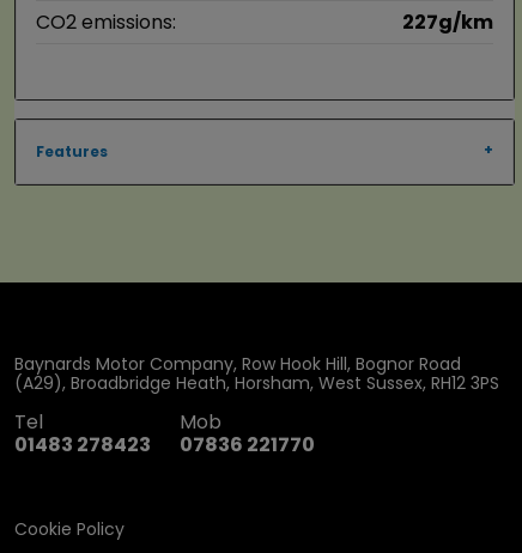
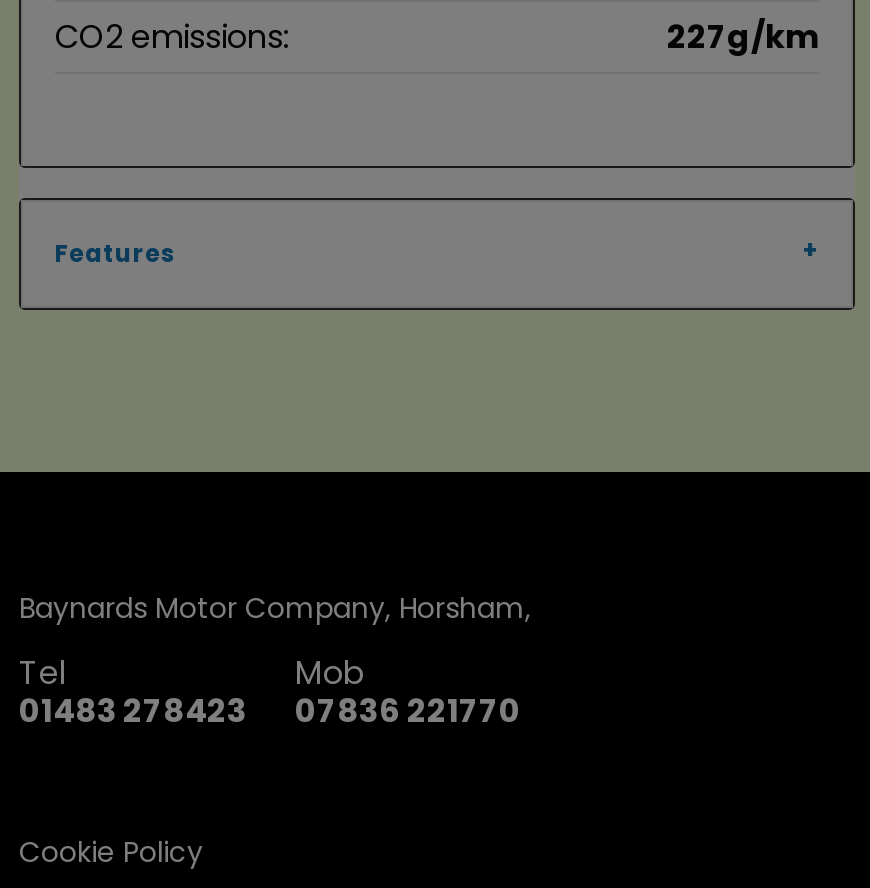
[14,352,499,395] Baynards Motor Company Row Hook Hill, Bognor Road | (A29) Broadbridge Heath Horsham West Sussex RH12 3PS -> [19,589,525,629] Baynards Motor Company Horsham

